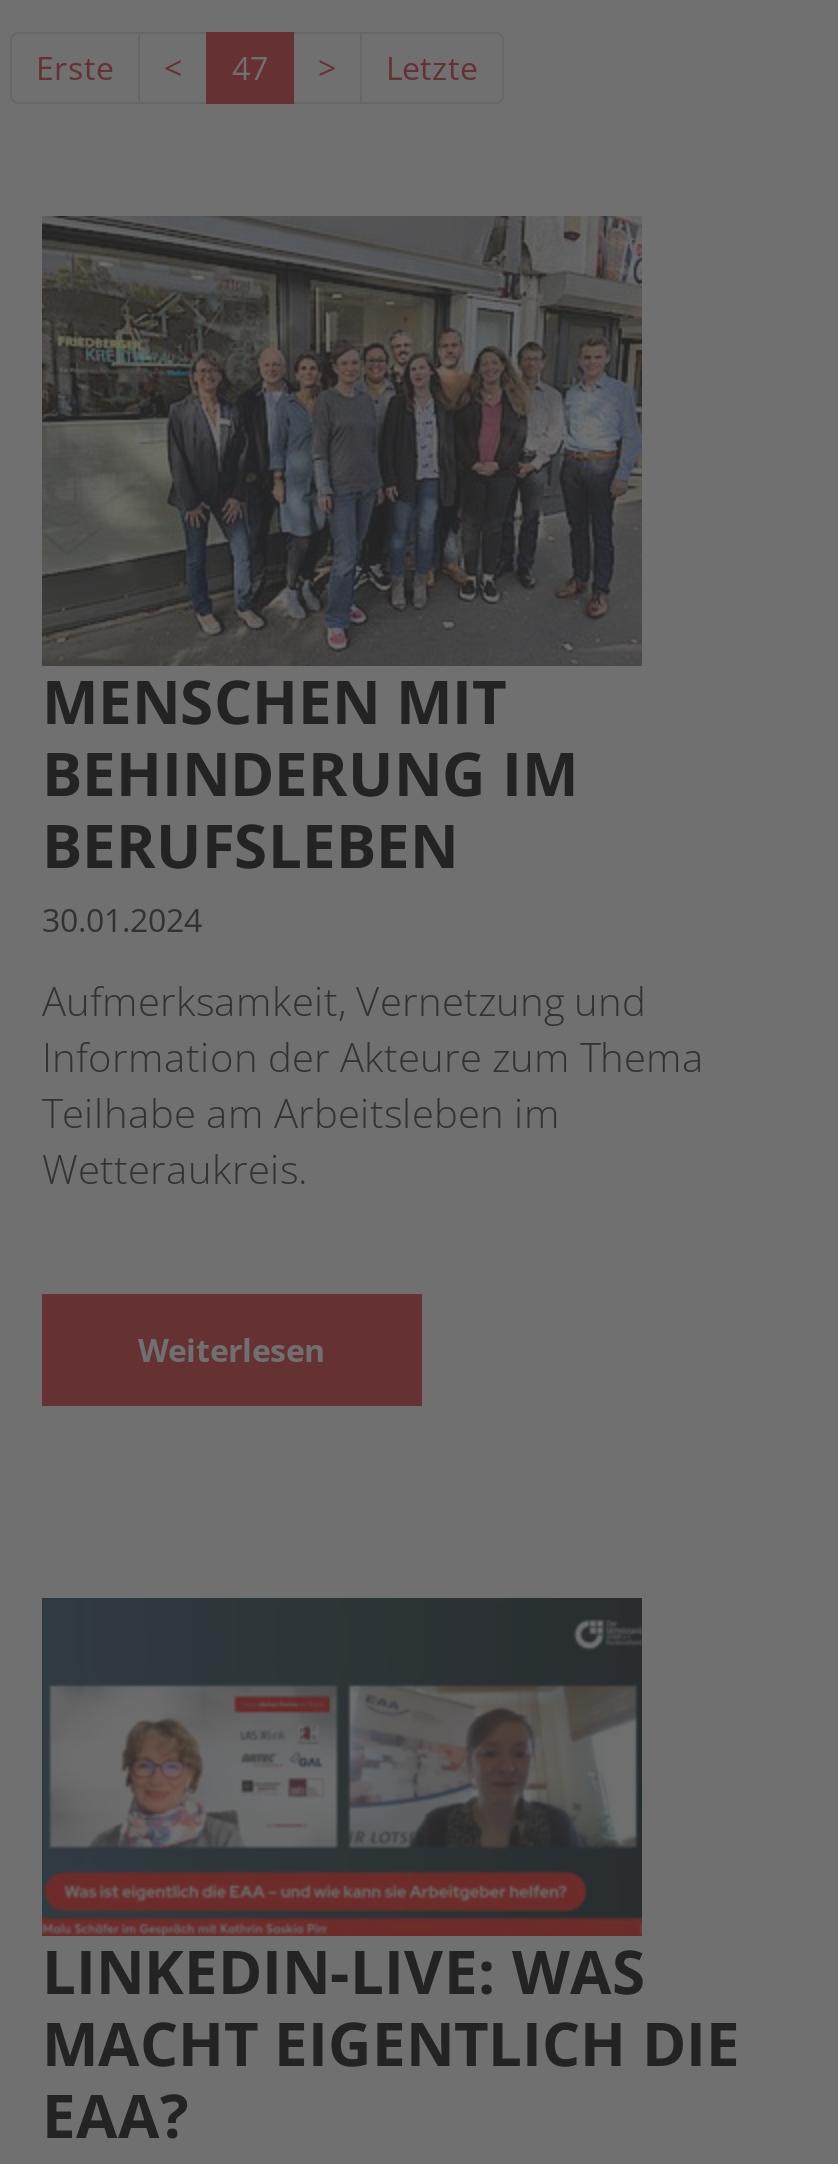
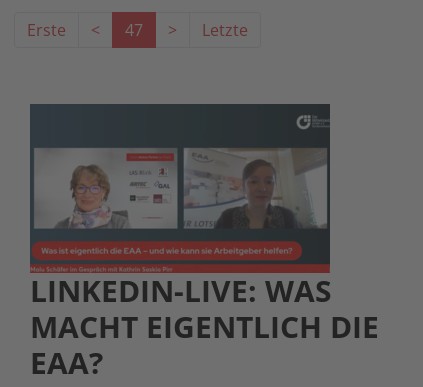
[40,216,704,1371] [image] | MENSCHEN MIT | BEHINDERUNG IM | BERUFSLEBEN | 30.01.2024 | Aufmerksamkeit, Vernetzung und | Information der Akteure zum Thema | Teilhabe am Arbeitsleben im | Wetteraukreis. | Weiterlesen -> none

